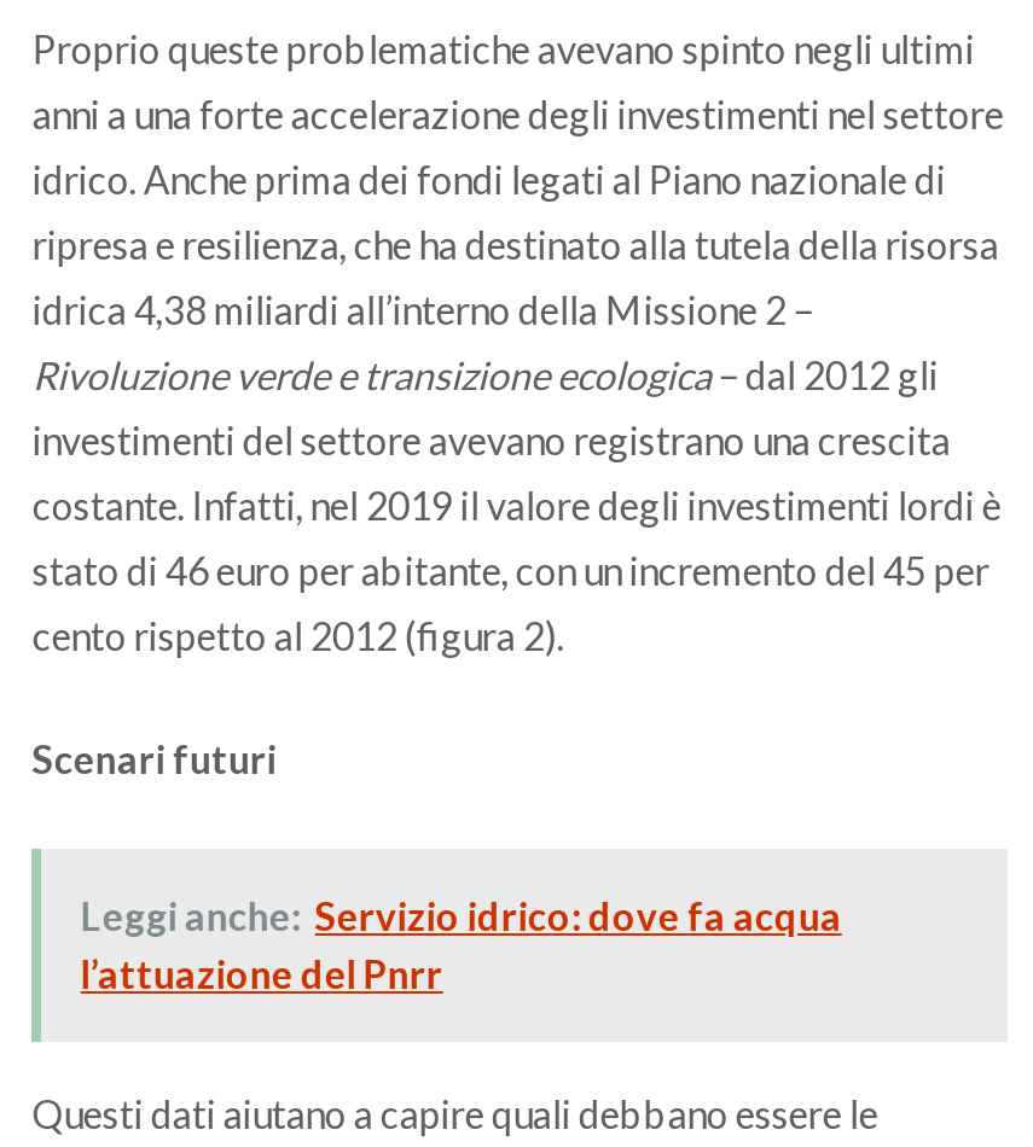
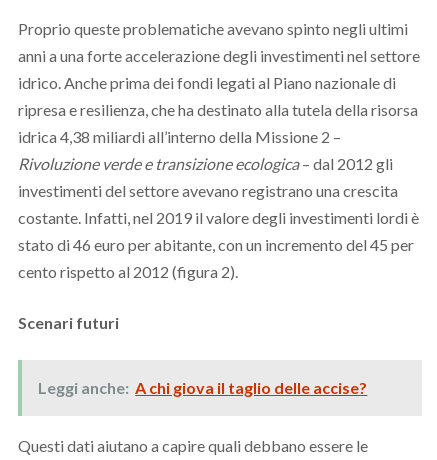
[81,891,842,995] Leggi anche: Servizio idrico: dove fa acqua | l’attuazione del Pnrr -> [38,378,367,397] Leggi anche: A chi giova il taglio delle accise?

